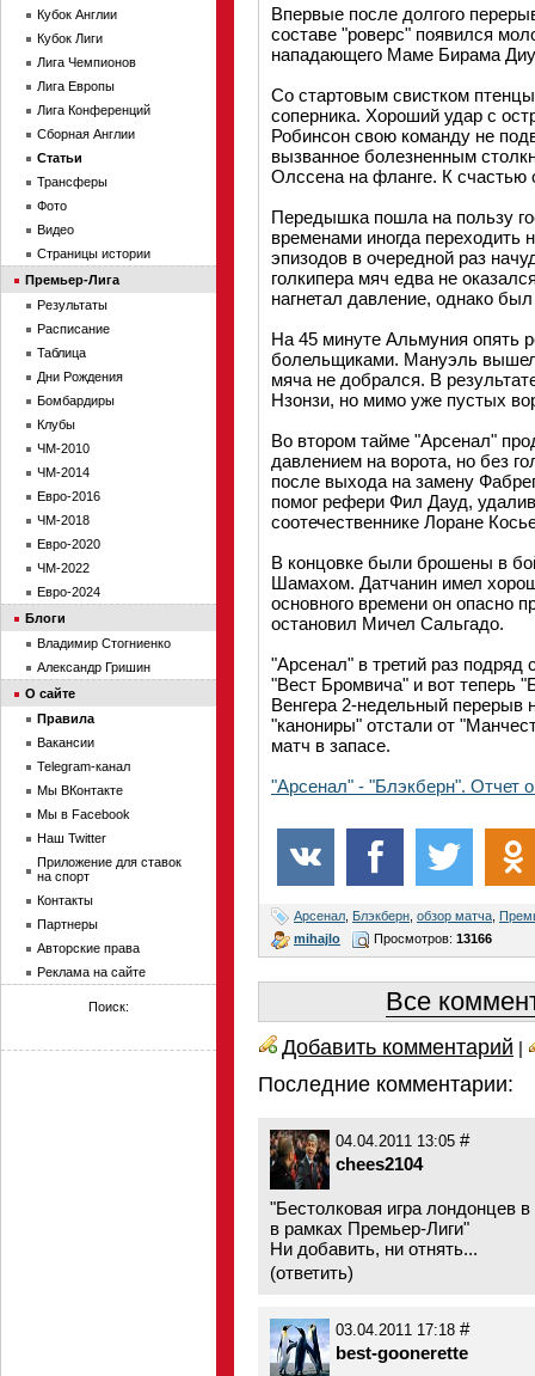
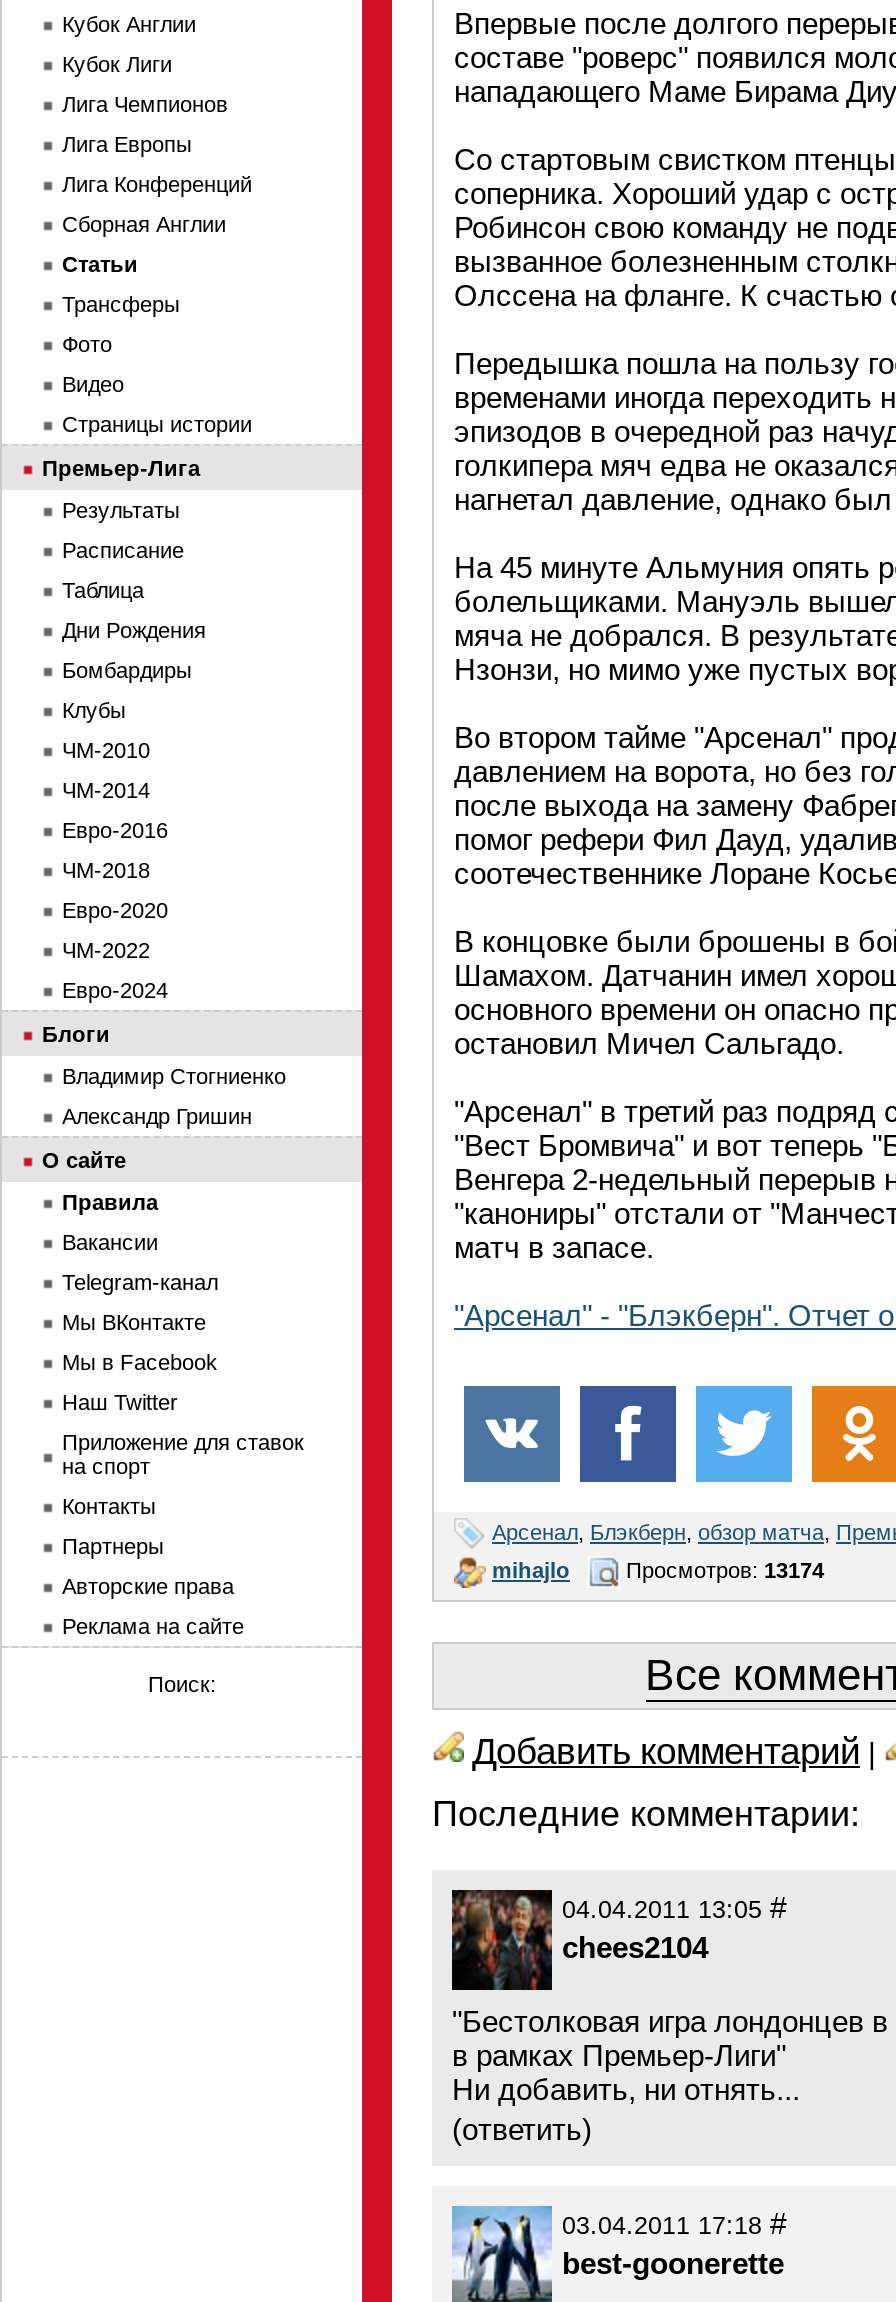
[370,931,492,946] Просмотров: 13166 -> [620,1558,824,1582] Просмотров: 13174

